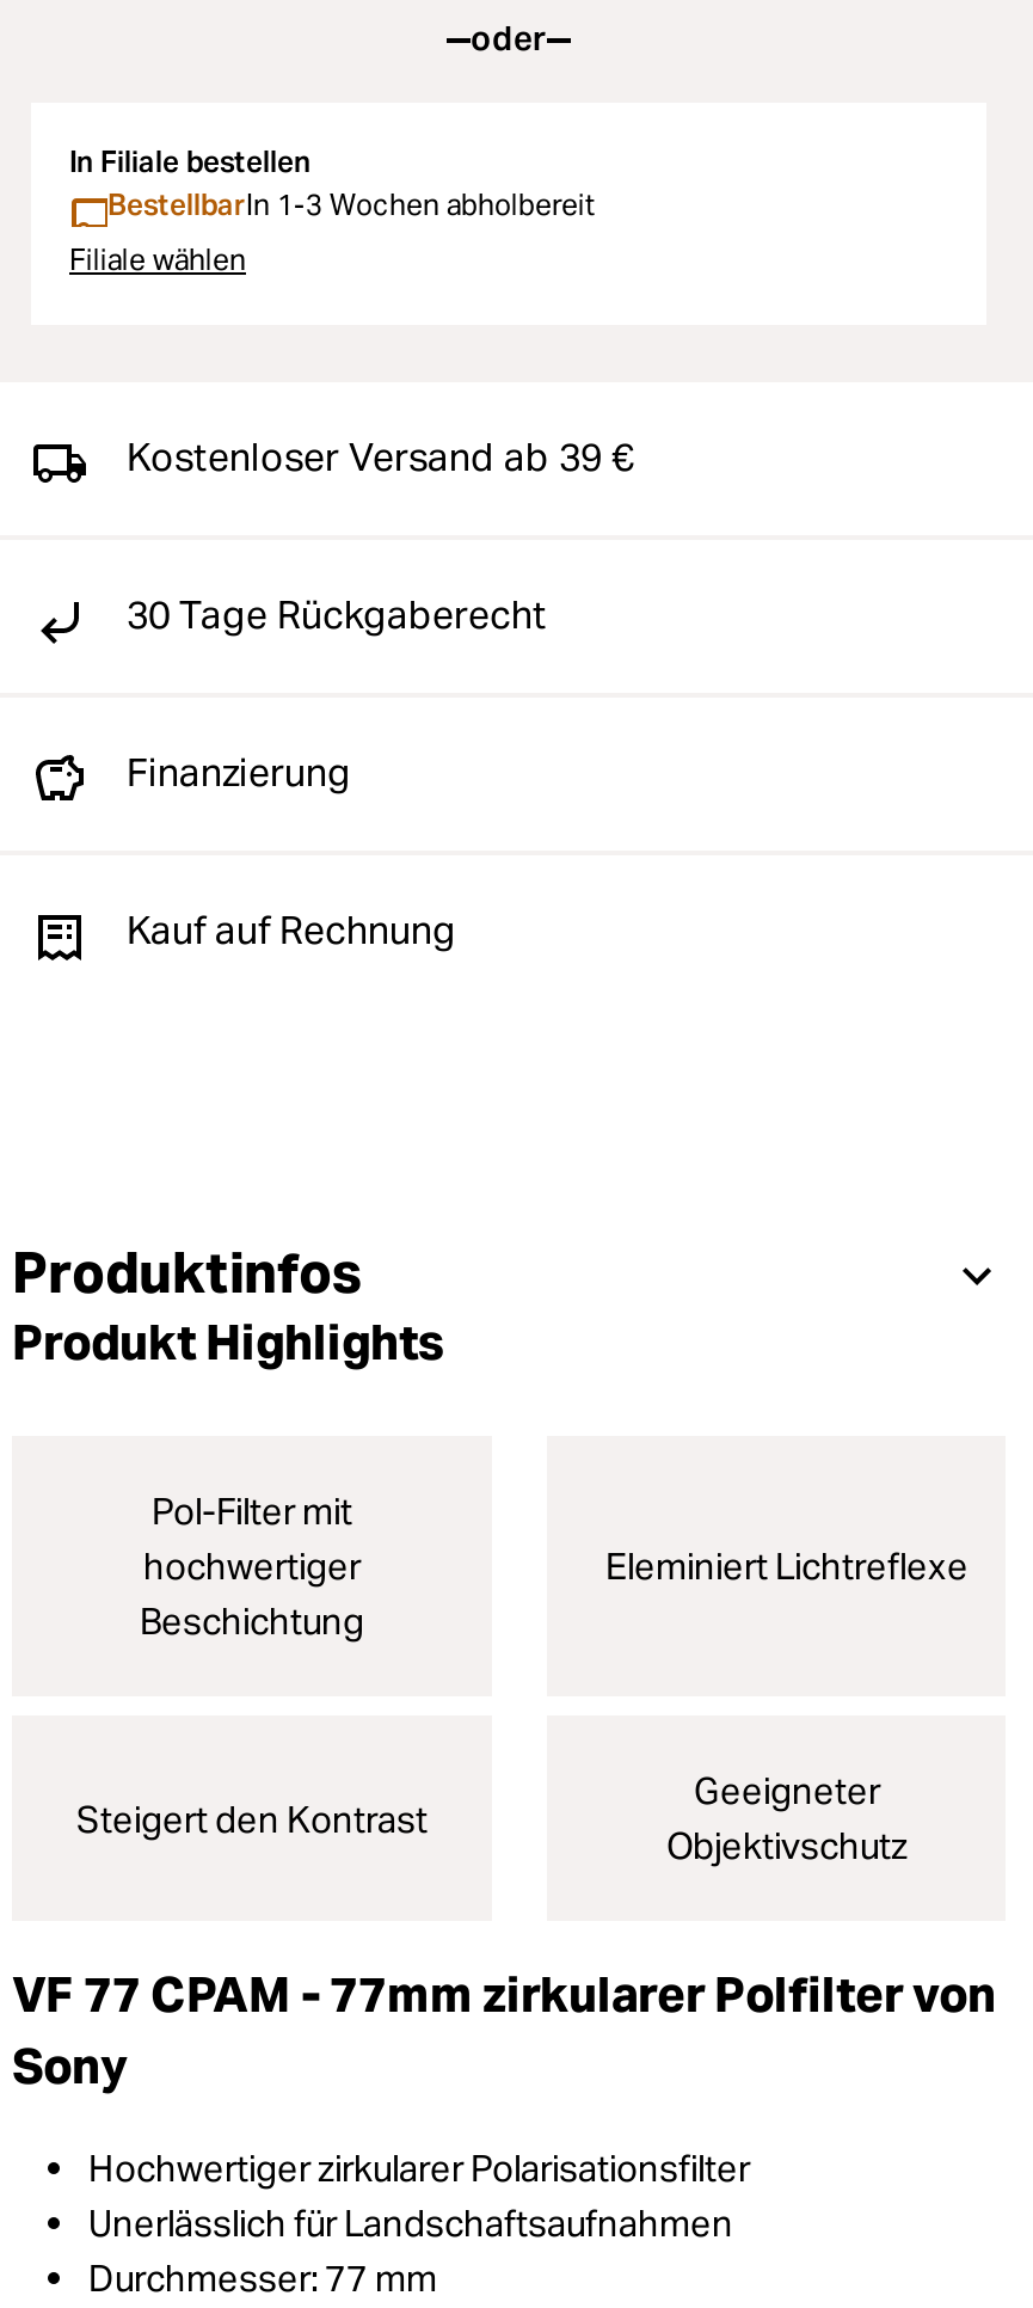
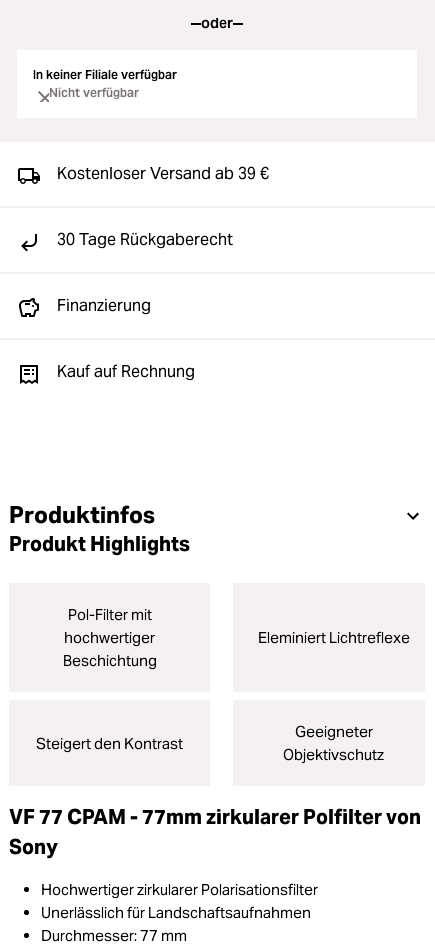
[69,143,595,277] In Filiale bestellen | BestellbarIn 1-3 Wochen abholbereit | Filiale wählen -> [33,67,177,100] In keiner Filiale verfügbar | Nicht verfügbar

